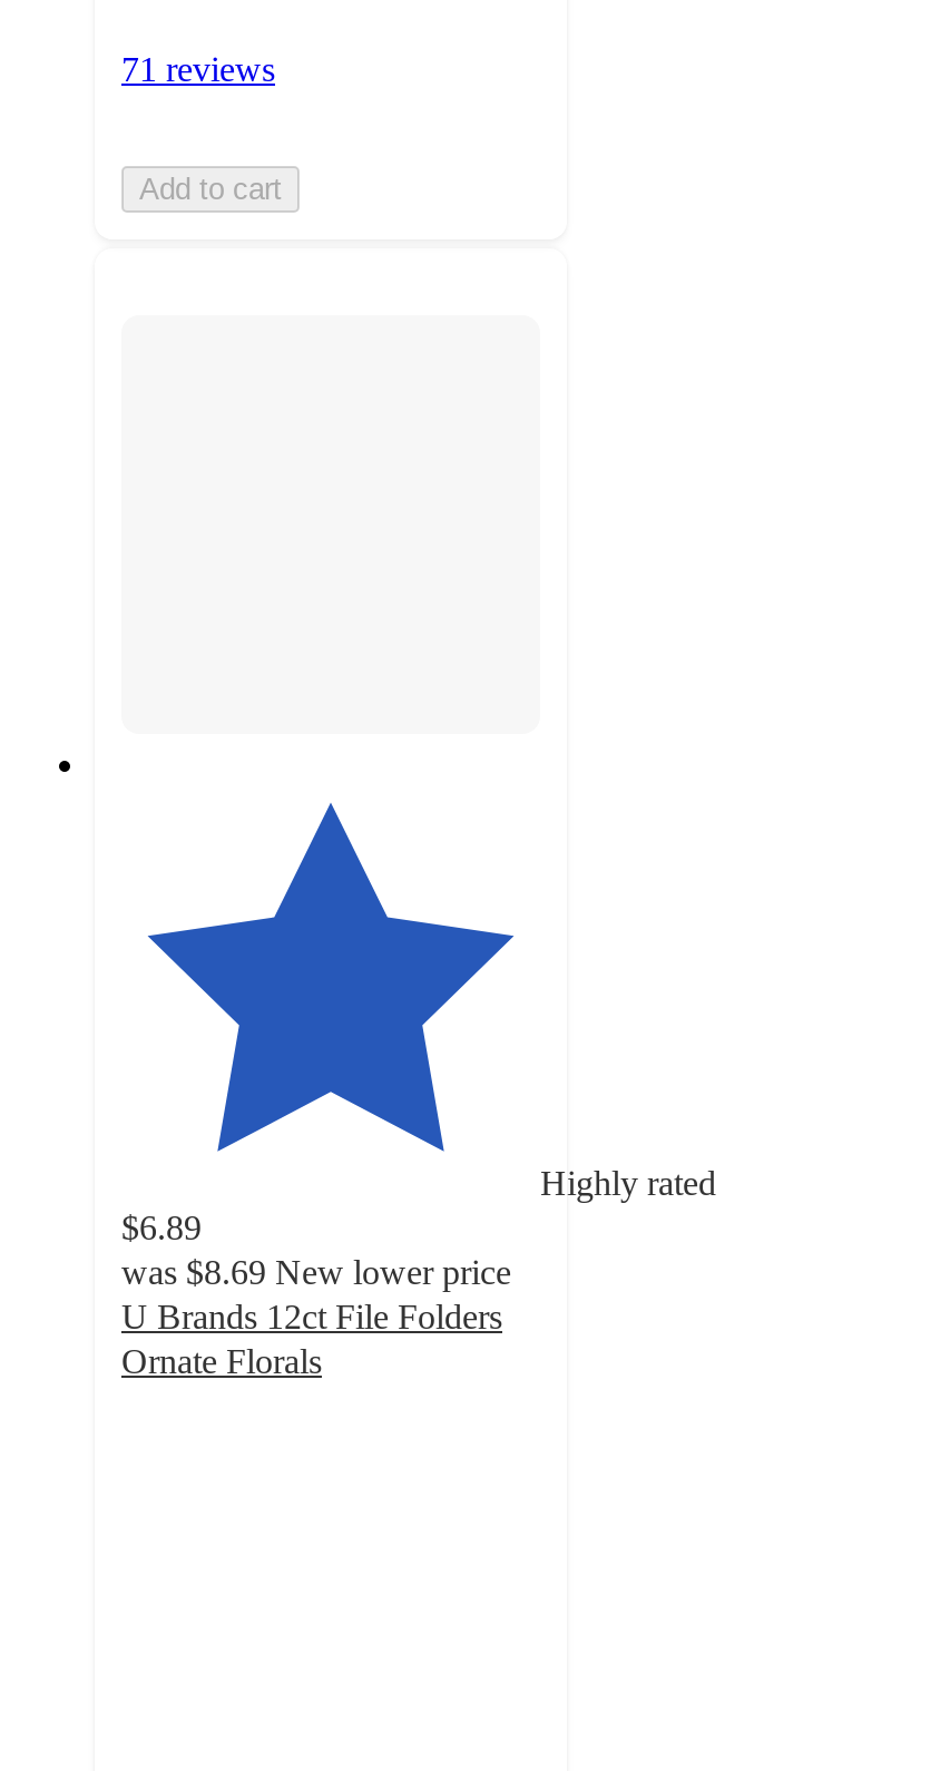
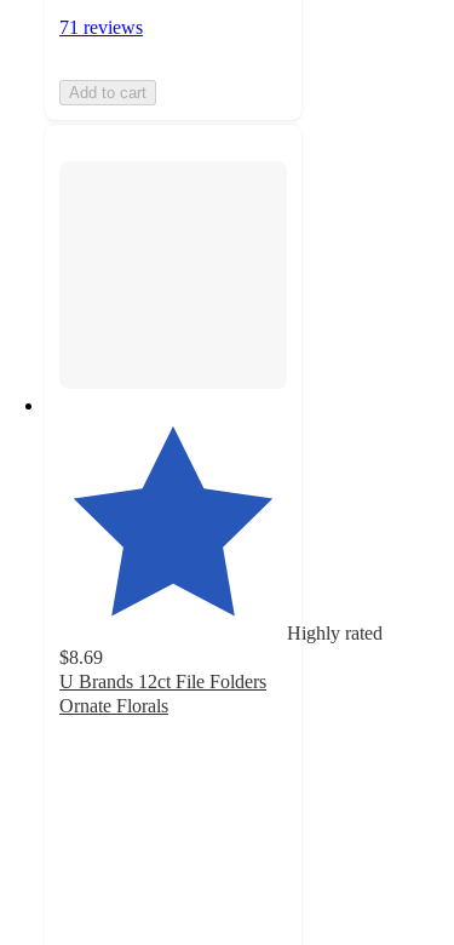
[121,1209,511,1291] $6.89 | was $8.69 New lower price -> [59,647,103,668] $8.69

